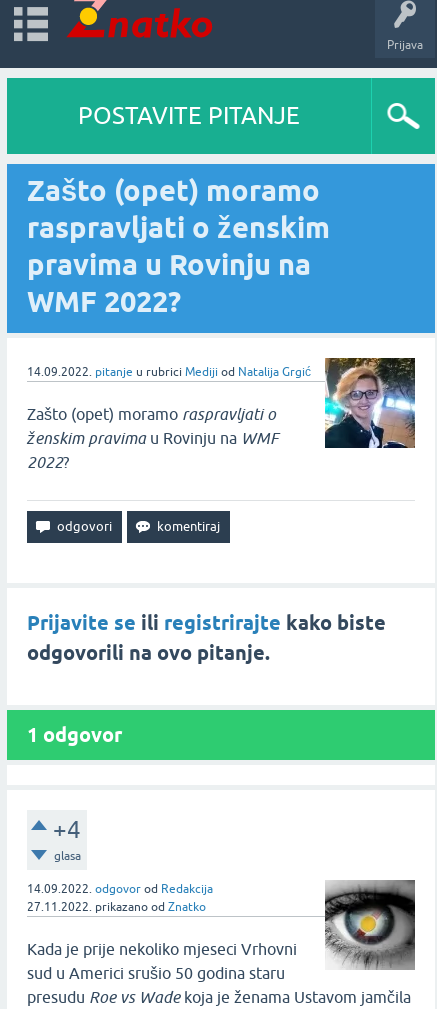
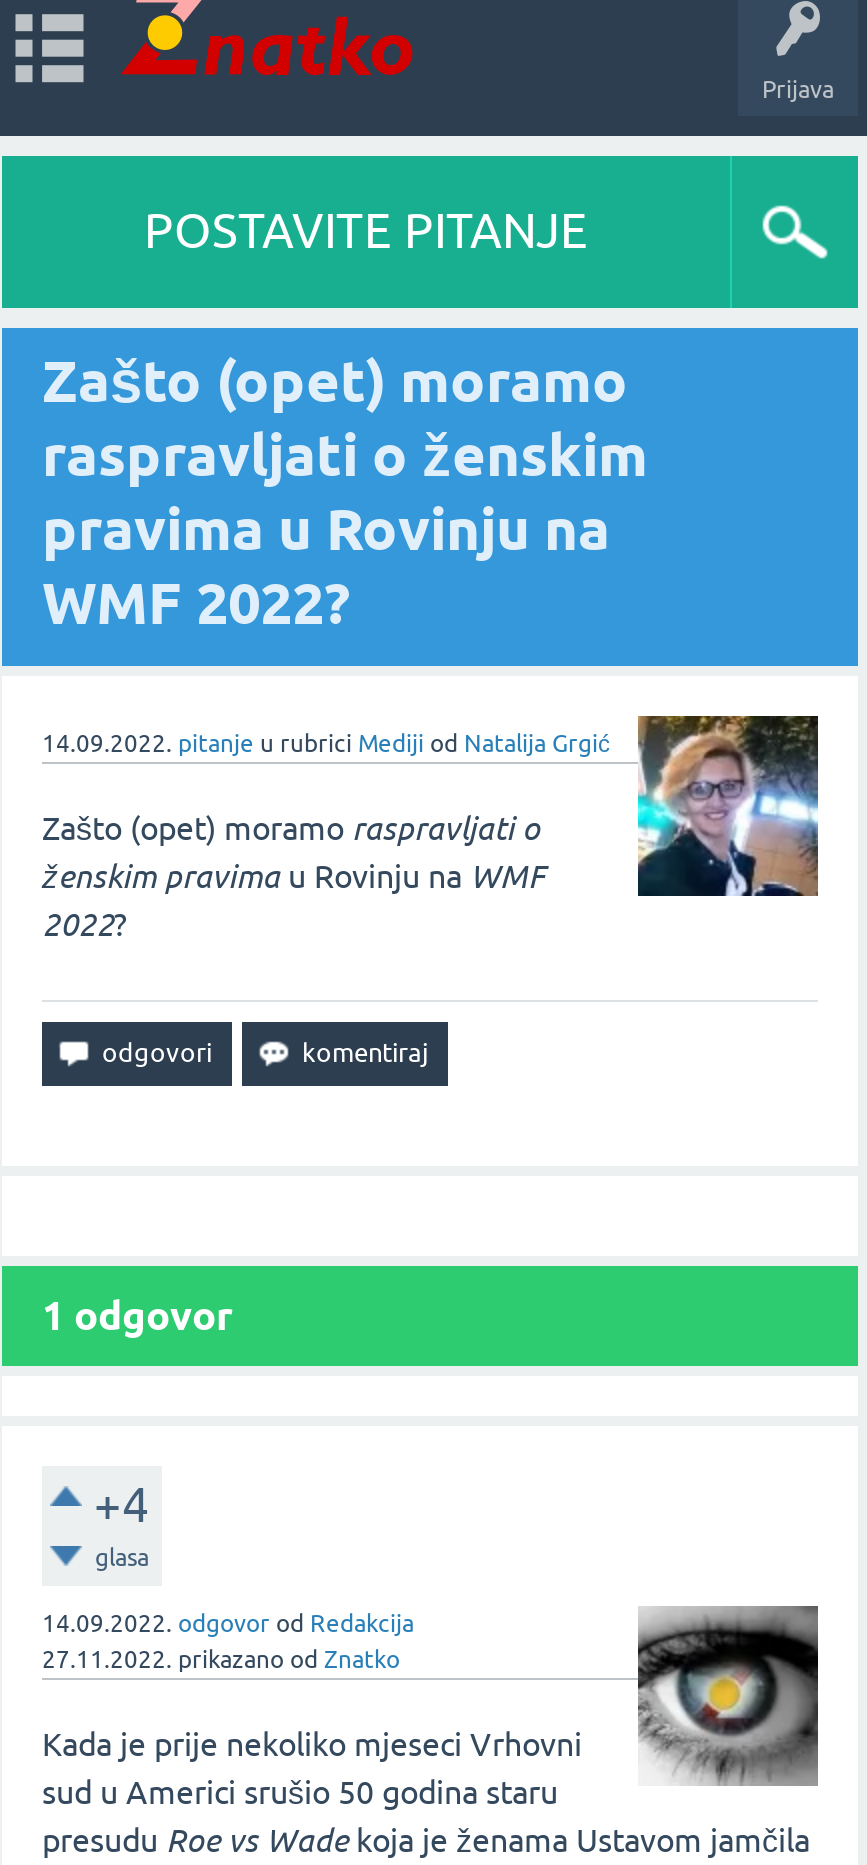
[27,611,386,665] Prijavite se ili registrirajte kako biste | odgovorili na ovo pitanje. -> none

